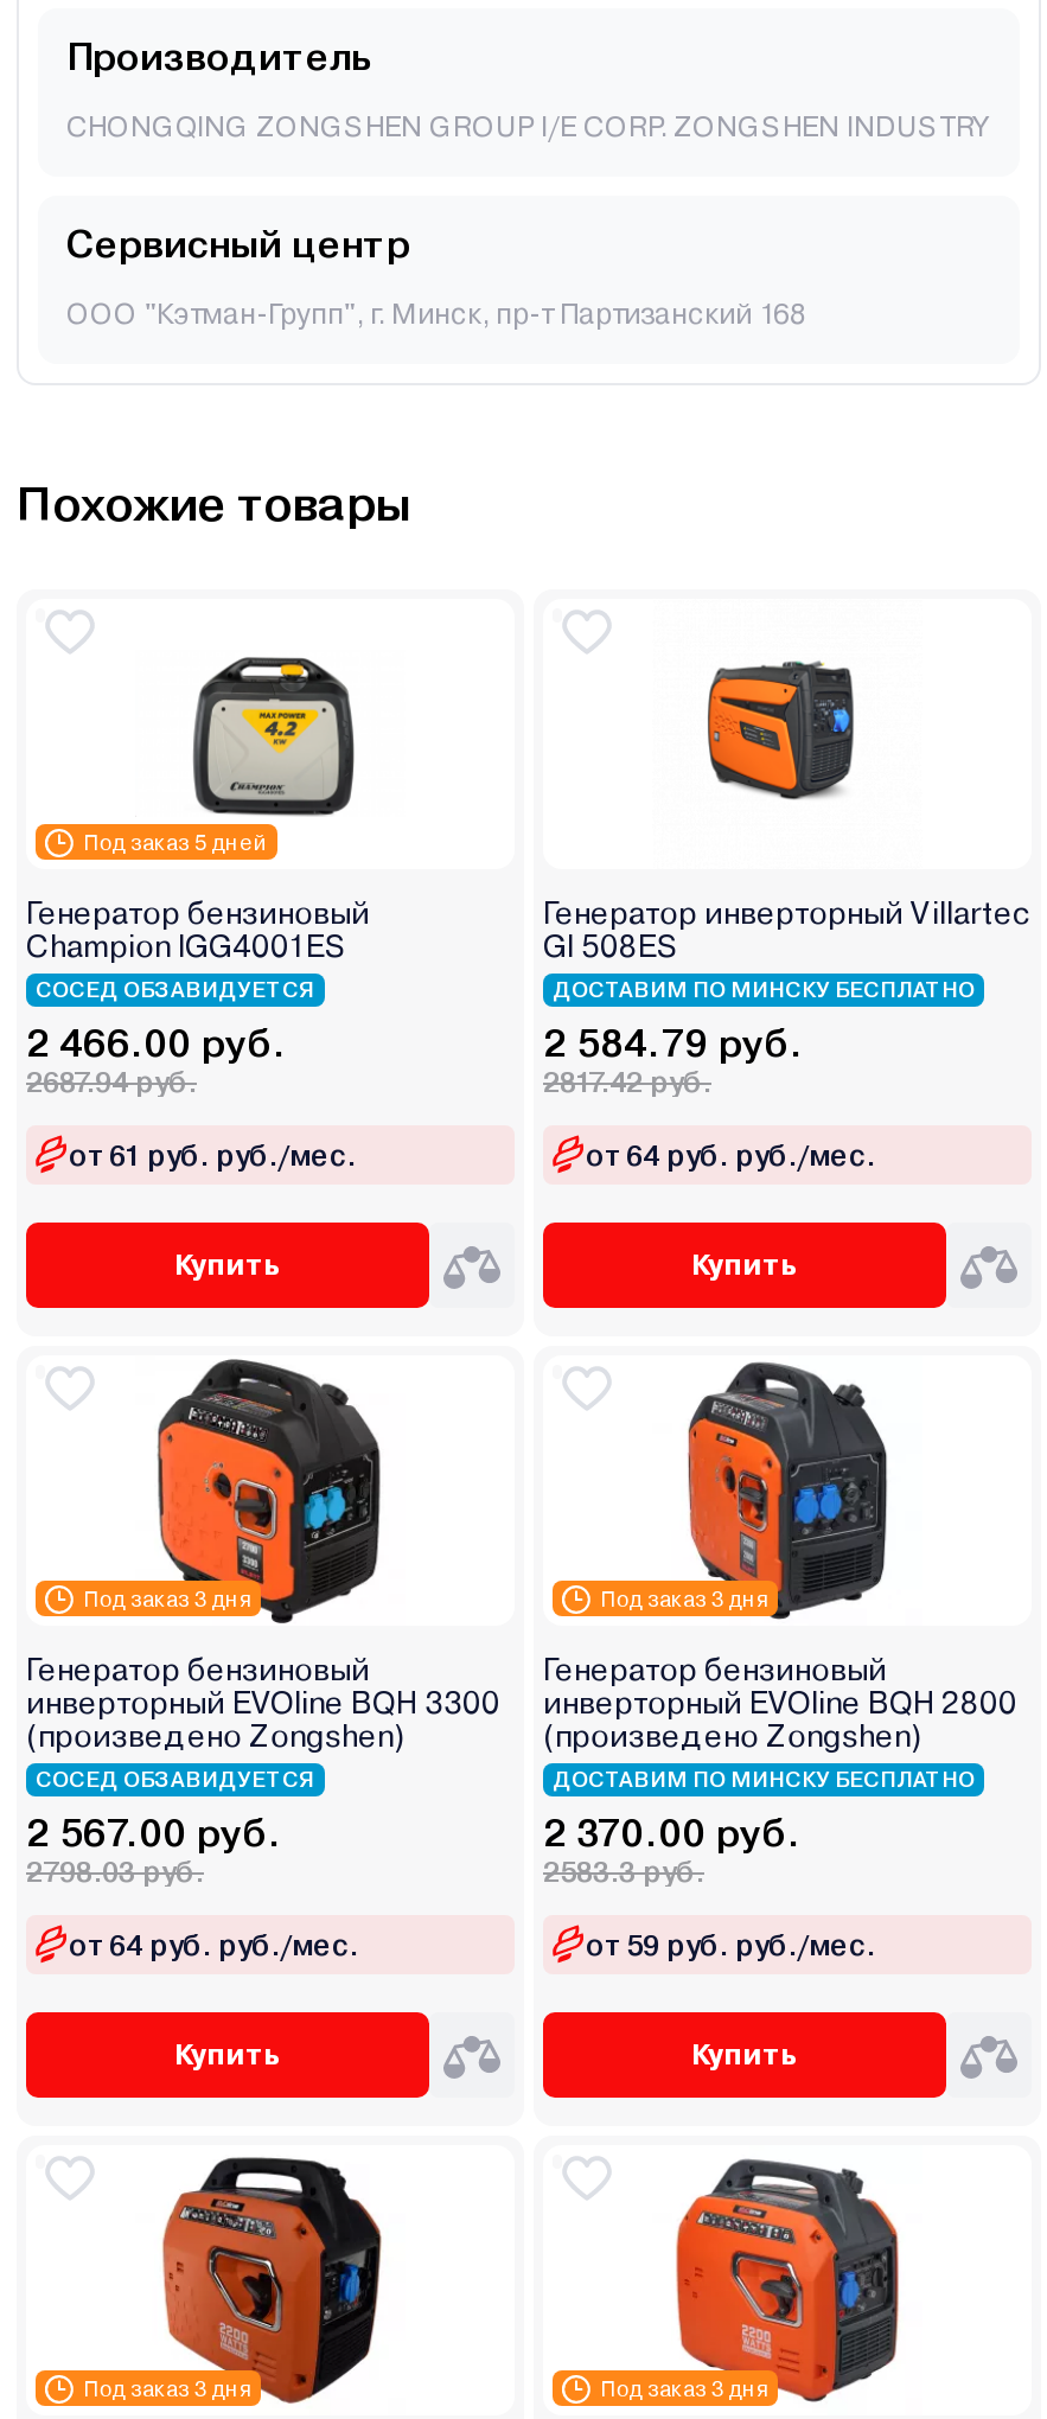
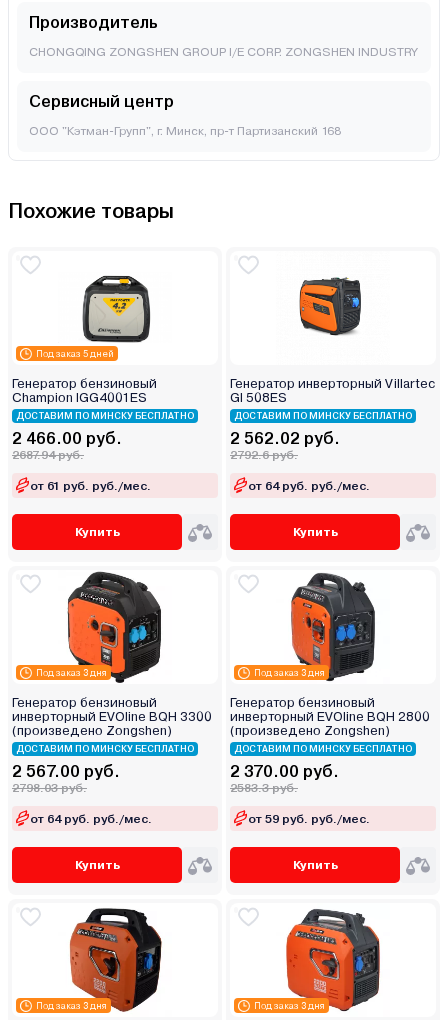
[36,978,315,1002] СОСЕД ОБЗАВИДУЕТСЯ -> [16,411,194,421] ДОСТАВИМ ПО МИНСКУ БЕСПЛАТНО
[543,1021,804,1066] 2 584.79 руб. -> [230,429,340,448] 2 562.02 руб.
[543,1066,711,1099] 2817.42 руб. -> [230,448,298,462] 2792.6 руб.
[36,1768,315,1792] СОСЕД ОБЗАВИДУЕТСЯ -> [16,744,194,754] ДОСТАВИМ ПО МИНСКУ БЕСПЛАТНО

